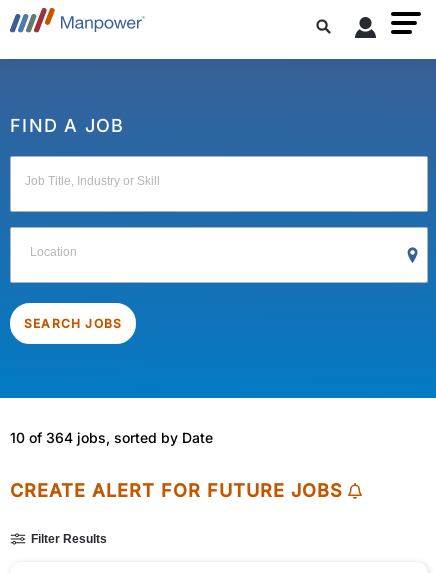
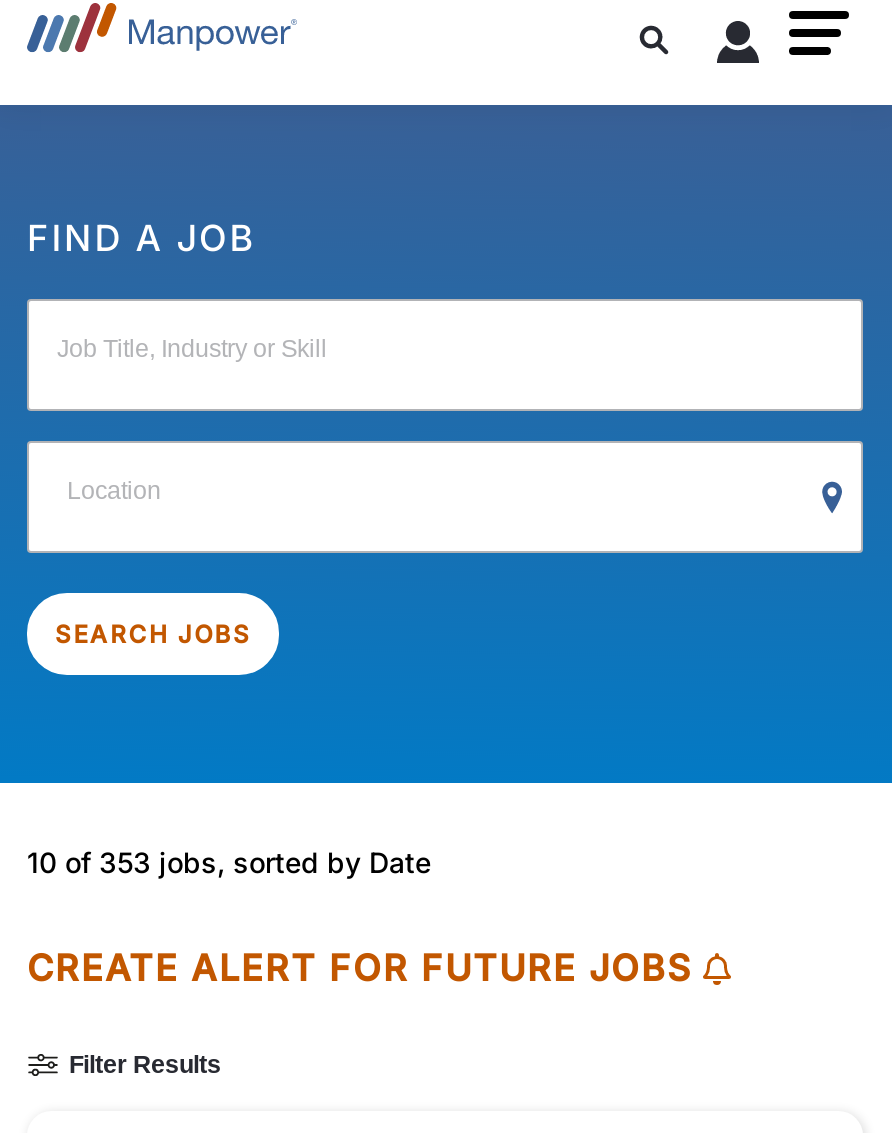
[10,429,213,446] 10 of 364 jobs, sorted by Date -> [27,846,431,880] 10 of 353 jobs, sorted by Date

